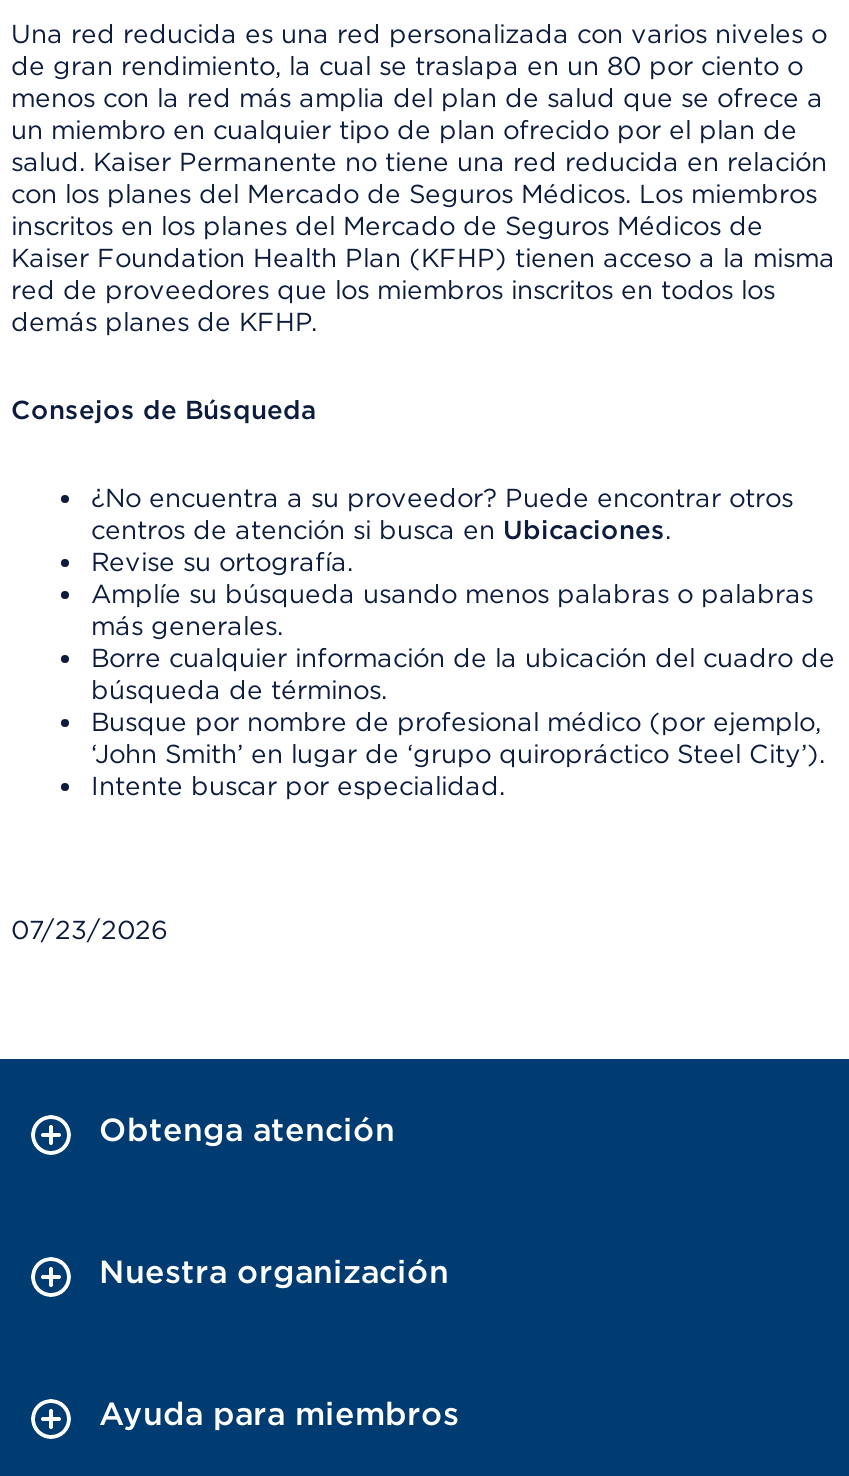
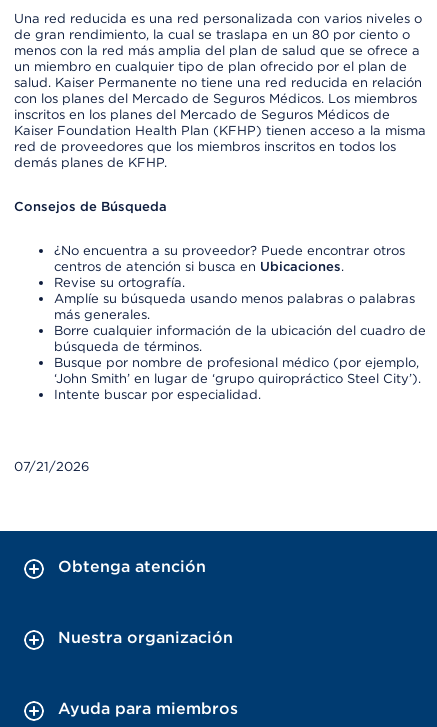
[11,915,167,945] 07/23/2026 -> [14,459,89,474] 07/21/2026

